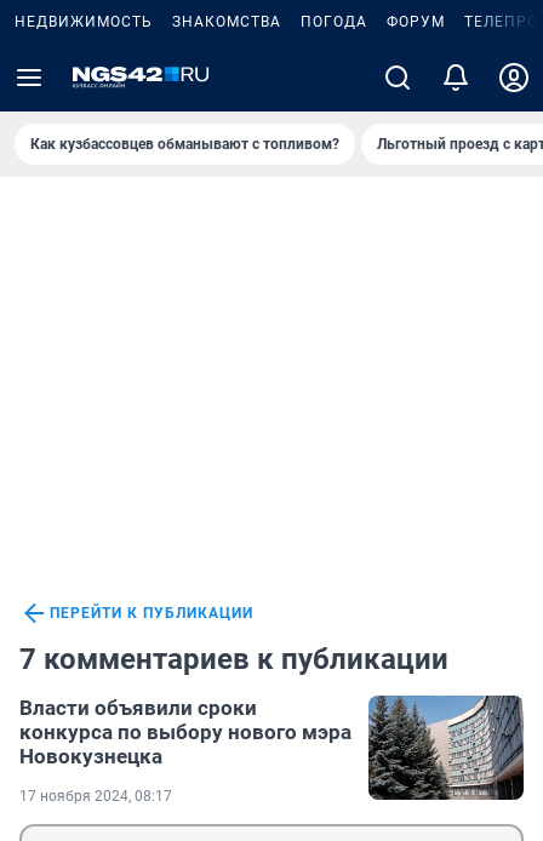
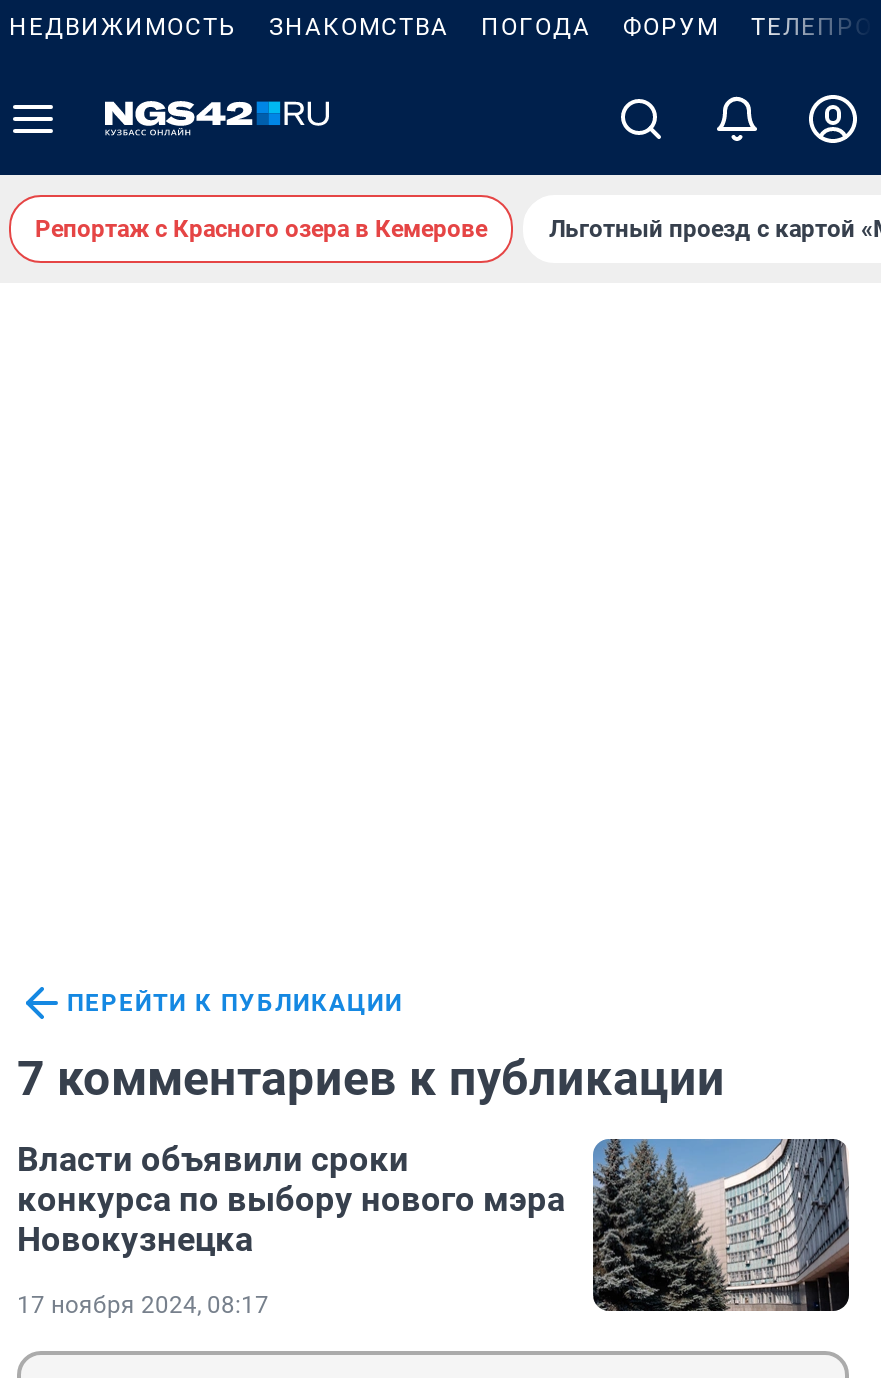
[30,136,339,153] Как кузбассовцев обманывают с топливом? -> [35,215,487,243] Репортаж с Красного озера в Кемерове

